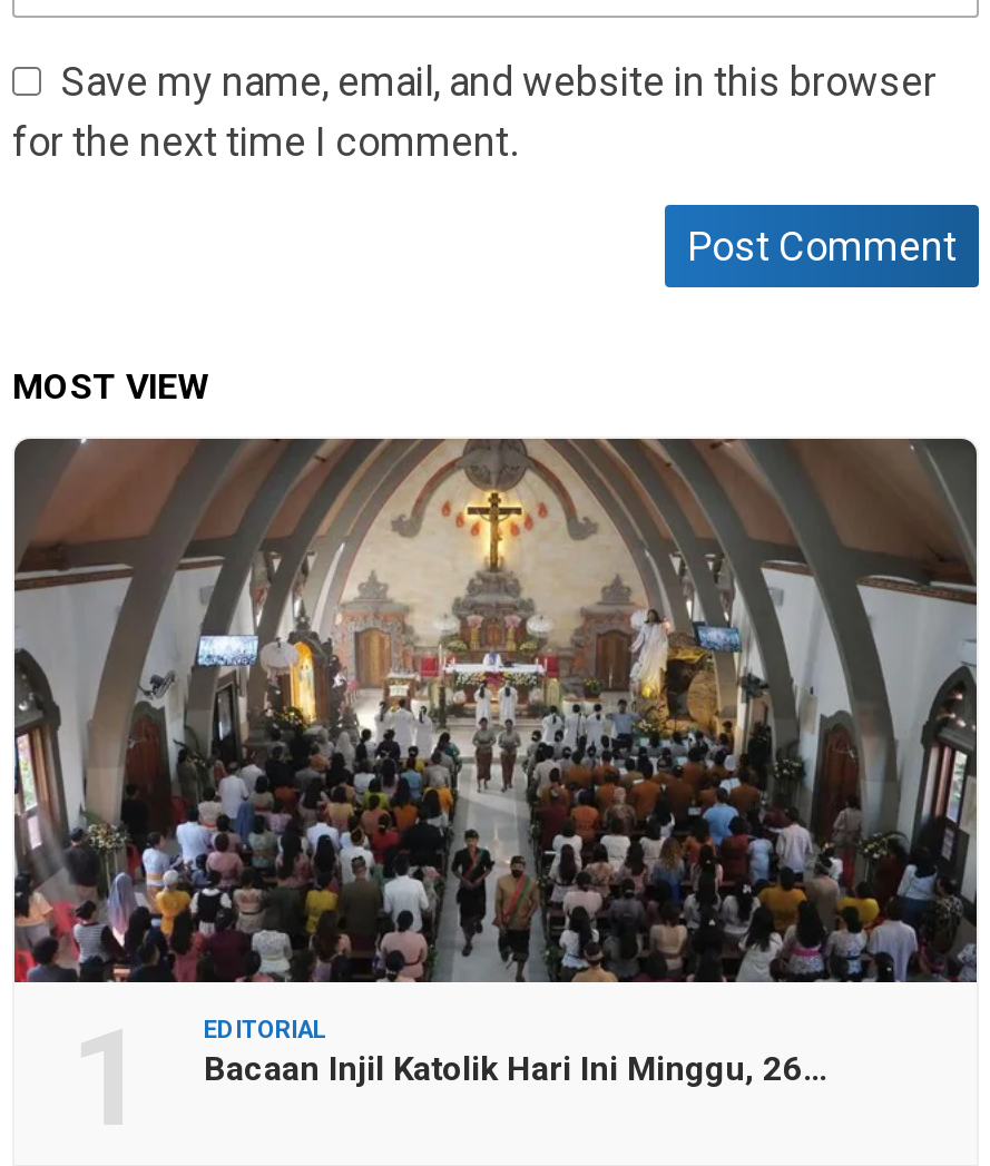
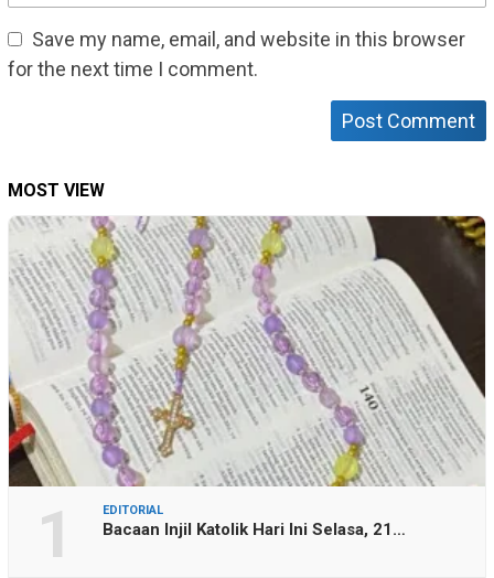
[12,437,979,1089] [image] | Bacaan Injil Katolik Hari Ini Minggu, 26… -> [8,215,485,540] [image] | Bacaan Injil Katolik Hari Ini Selasa, 21…

